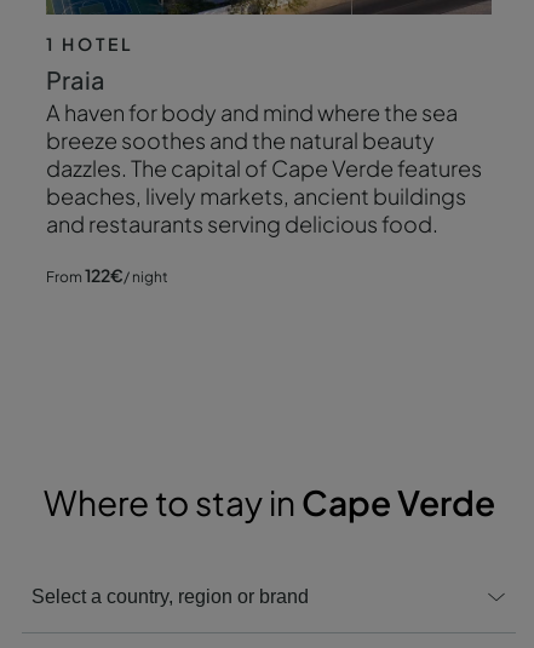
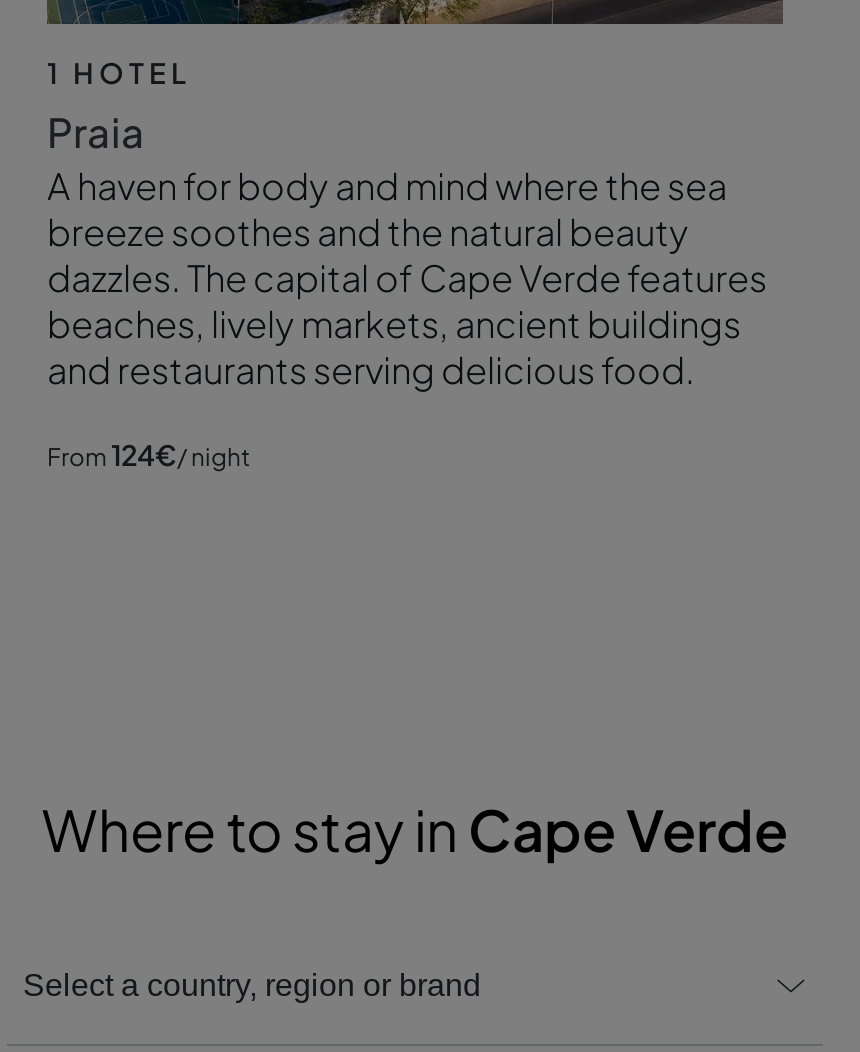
[46,265,168,286] From 122€/ night -> [47,437,251,473] From 124€/ night

